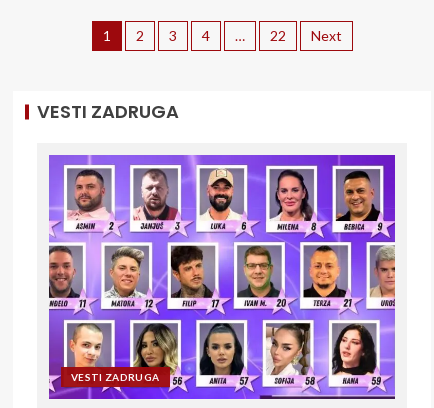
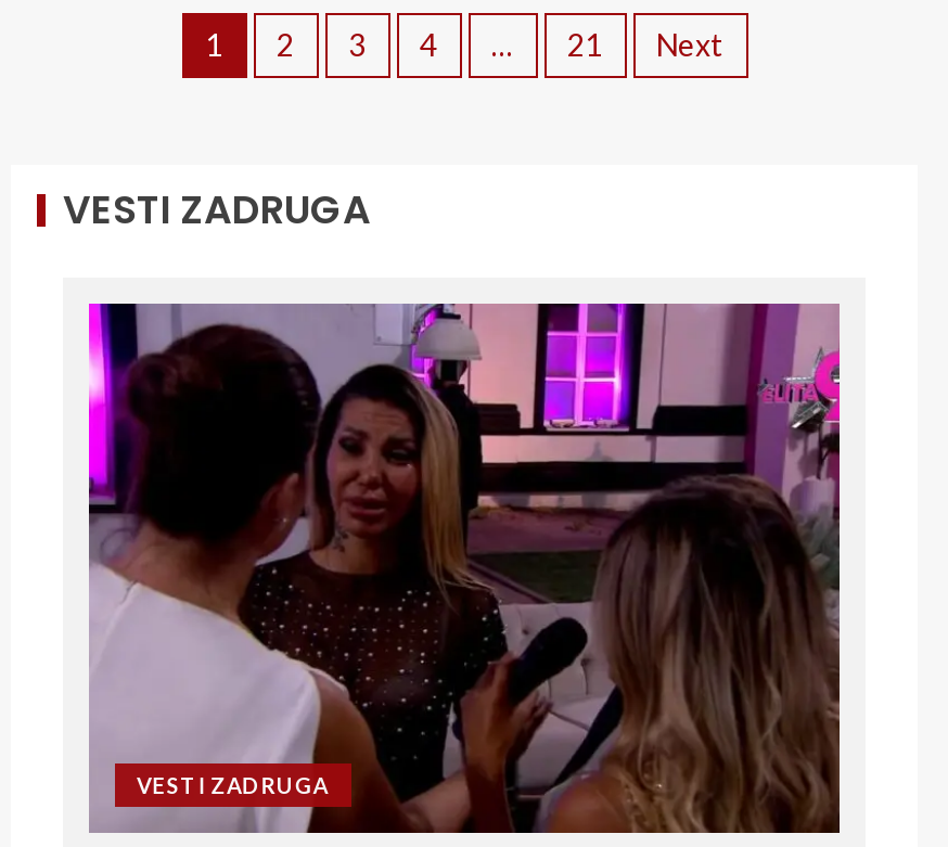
[269,27,285,44] 22 -> [567,27,602,64] 21
[48,154,396,400] [image] -> [87,301,842,835] [image]

